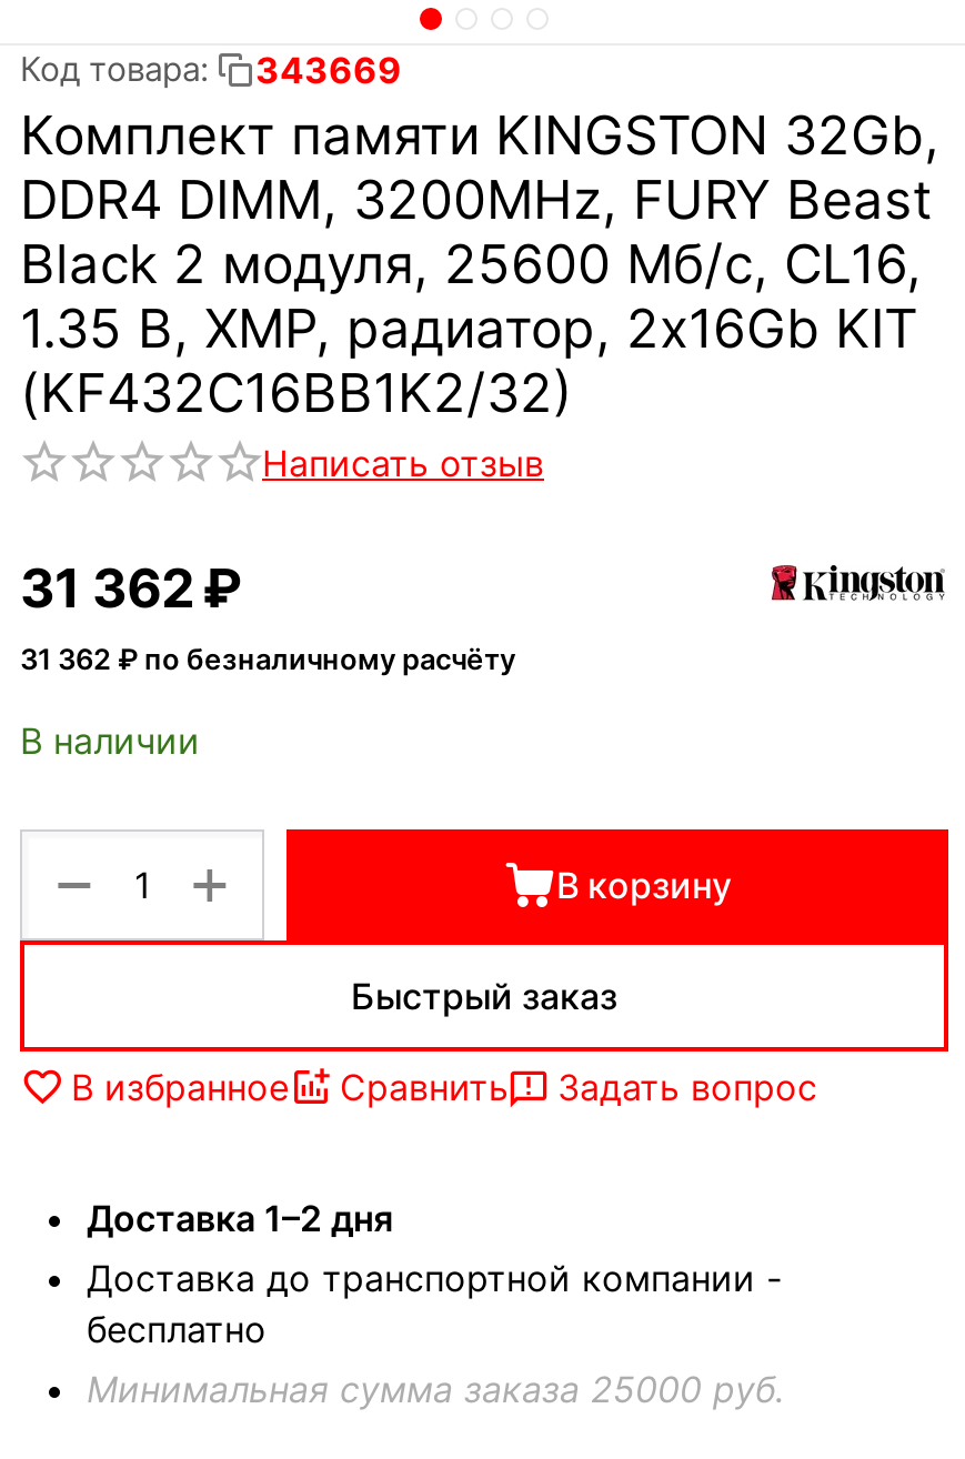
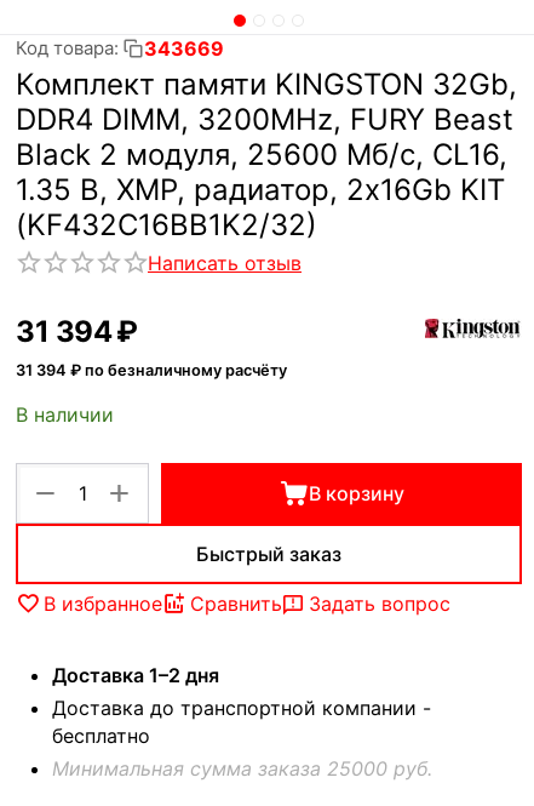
[20,556,241,621] 31 362 ₽ -> [16,314,138,349] 31 394 ₽
[20,643,515,676] 31 362 ₽ по безналичному расчёту -> [16,361,287,379] 31 394 ₽ по безналичному расчёту

